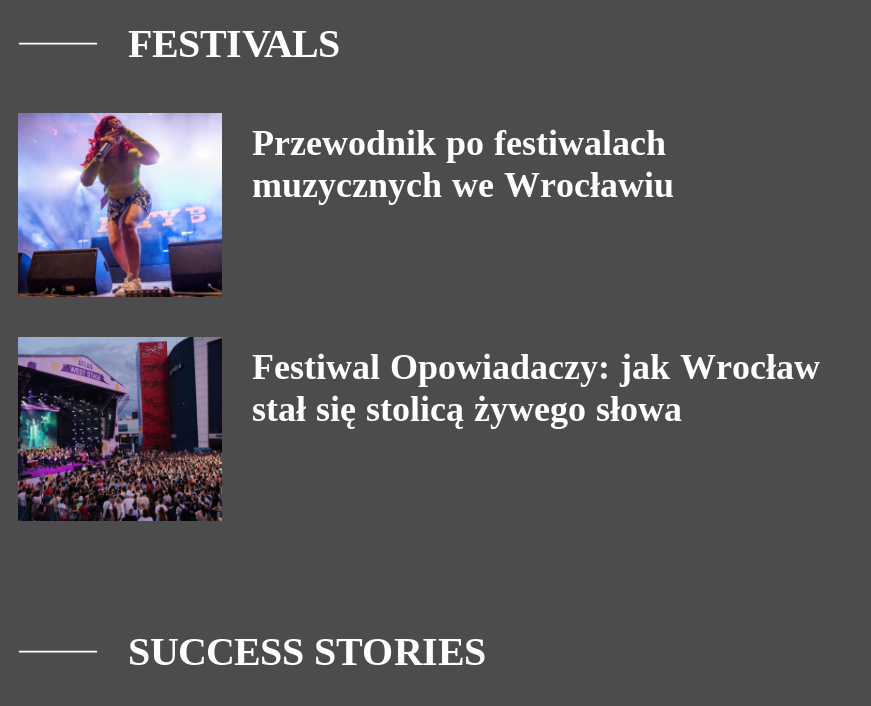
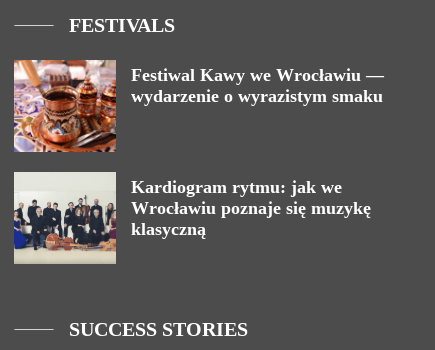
[16,111,674,299] [image] | Przewodnik po festiwalach | muzycznych we Wrocławiu -> [13,59,384,153] [image] | Festiwal Kawy we Wrocławiu — | wydarzenie o wyrazistym smaku
[16,337,820,523] [image] | Festiwal Opowiadaczy: jak Wrocław | stał się stolicą żywego słowa -> [13,171,371,265] [image] | Kardiogram rytmu: jak we | Wrocławiu poznaje się muzykę | klasyczną

